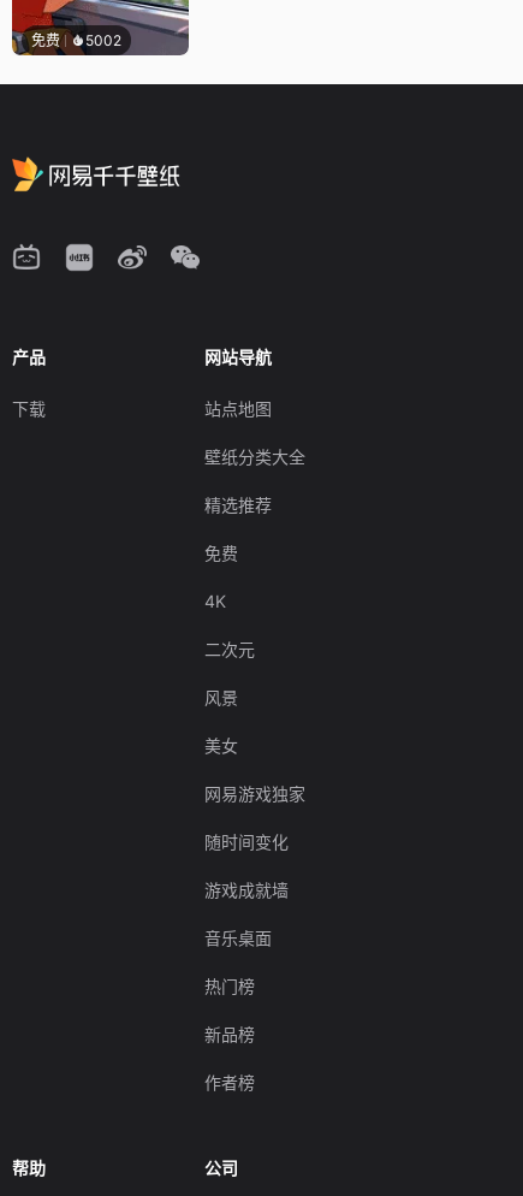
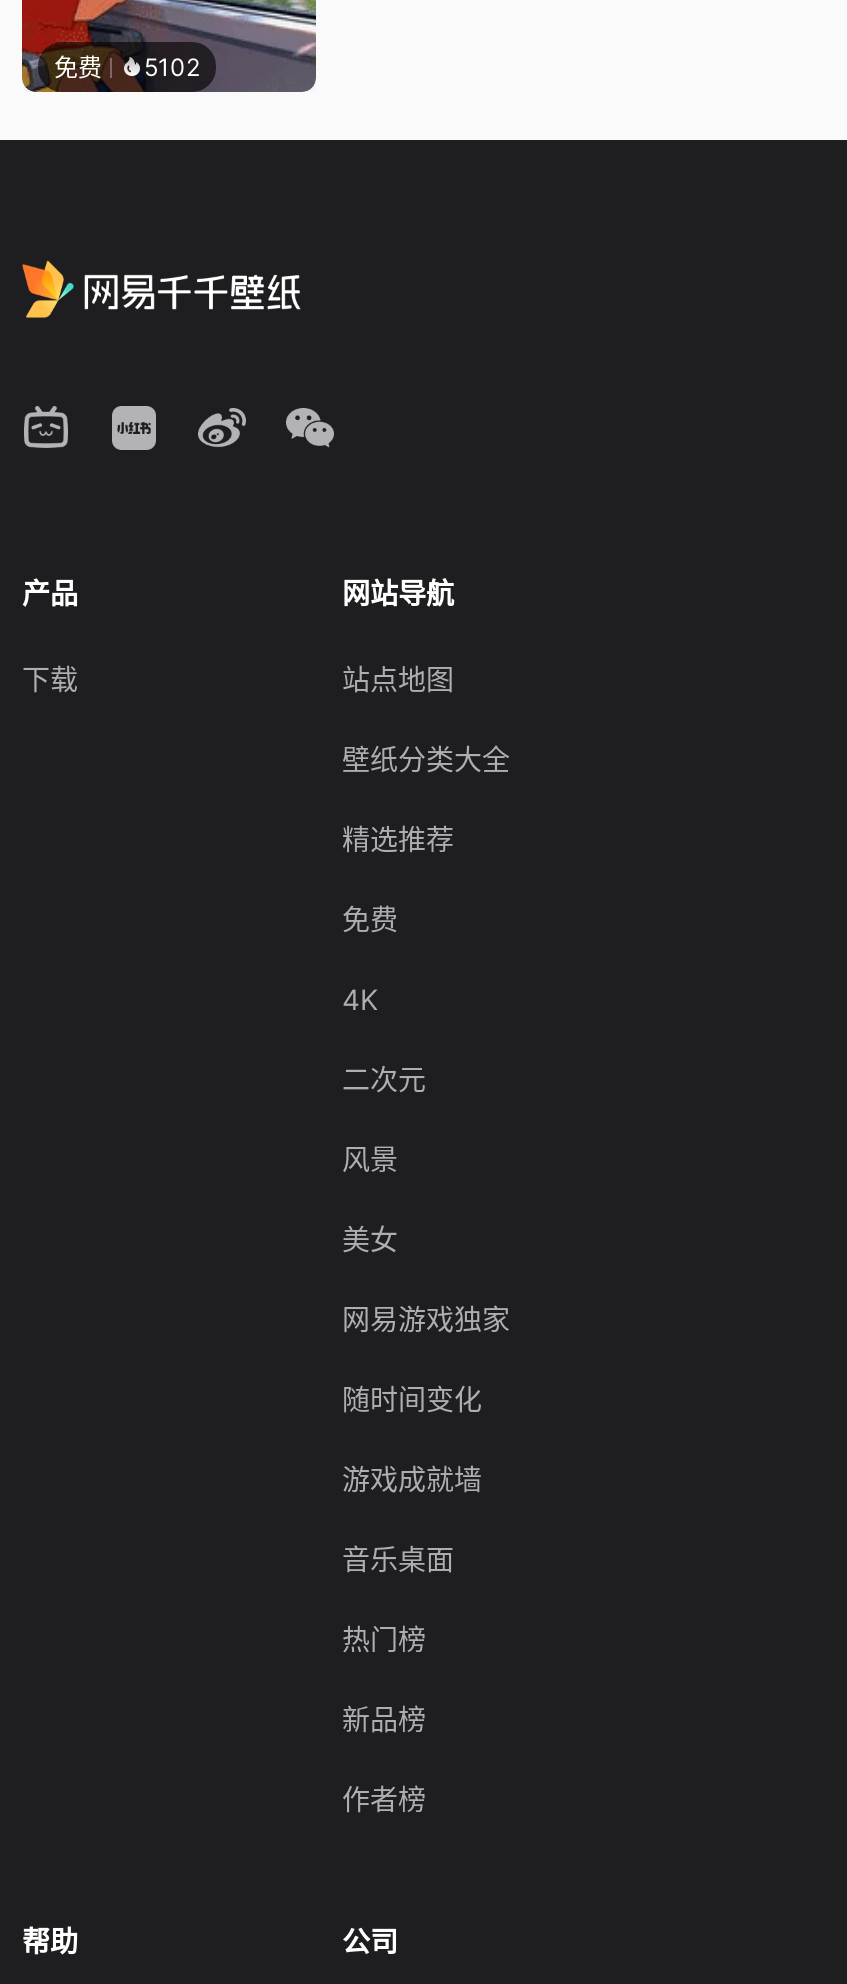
[31,31,121,49] 免费 5002 -> [54,52,200,82] 免费 5102

